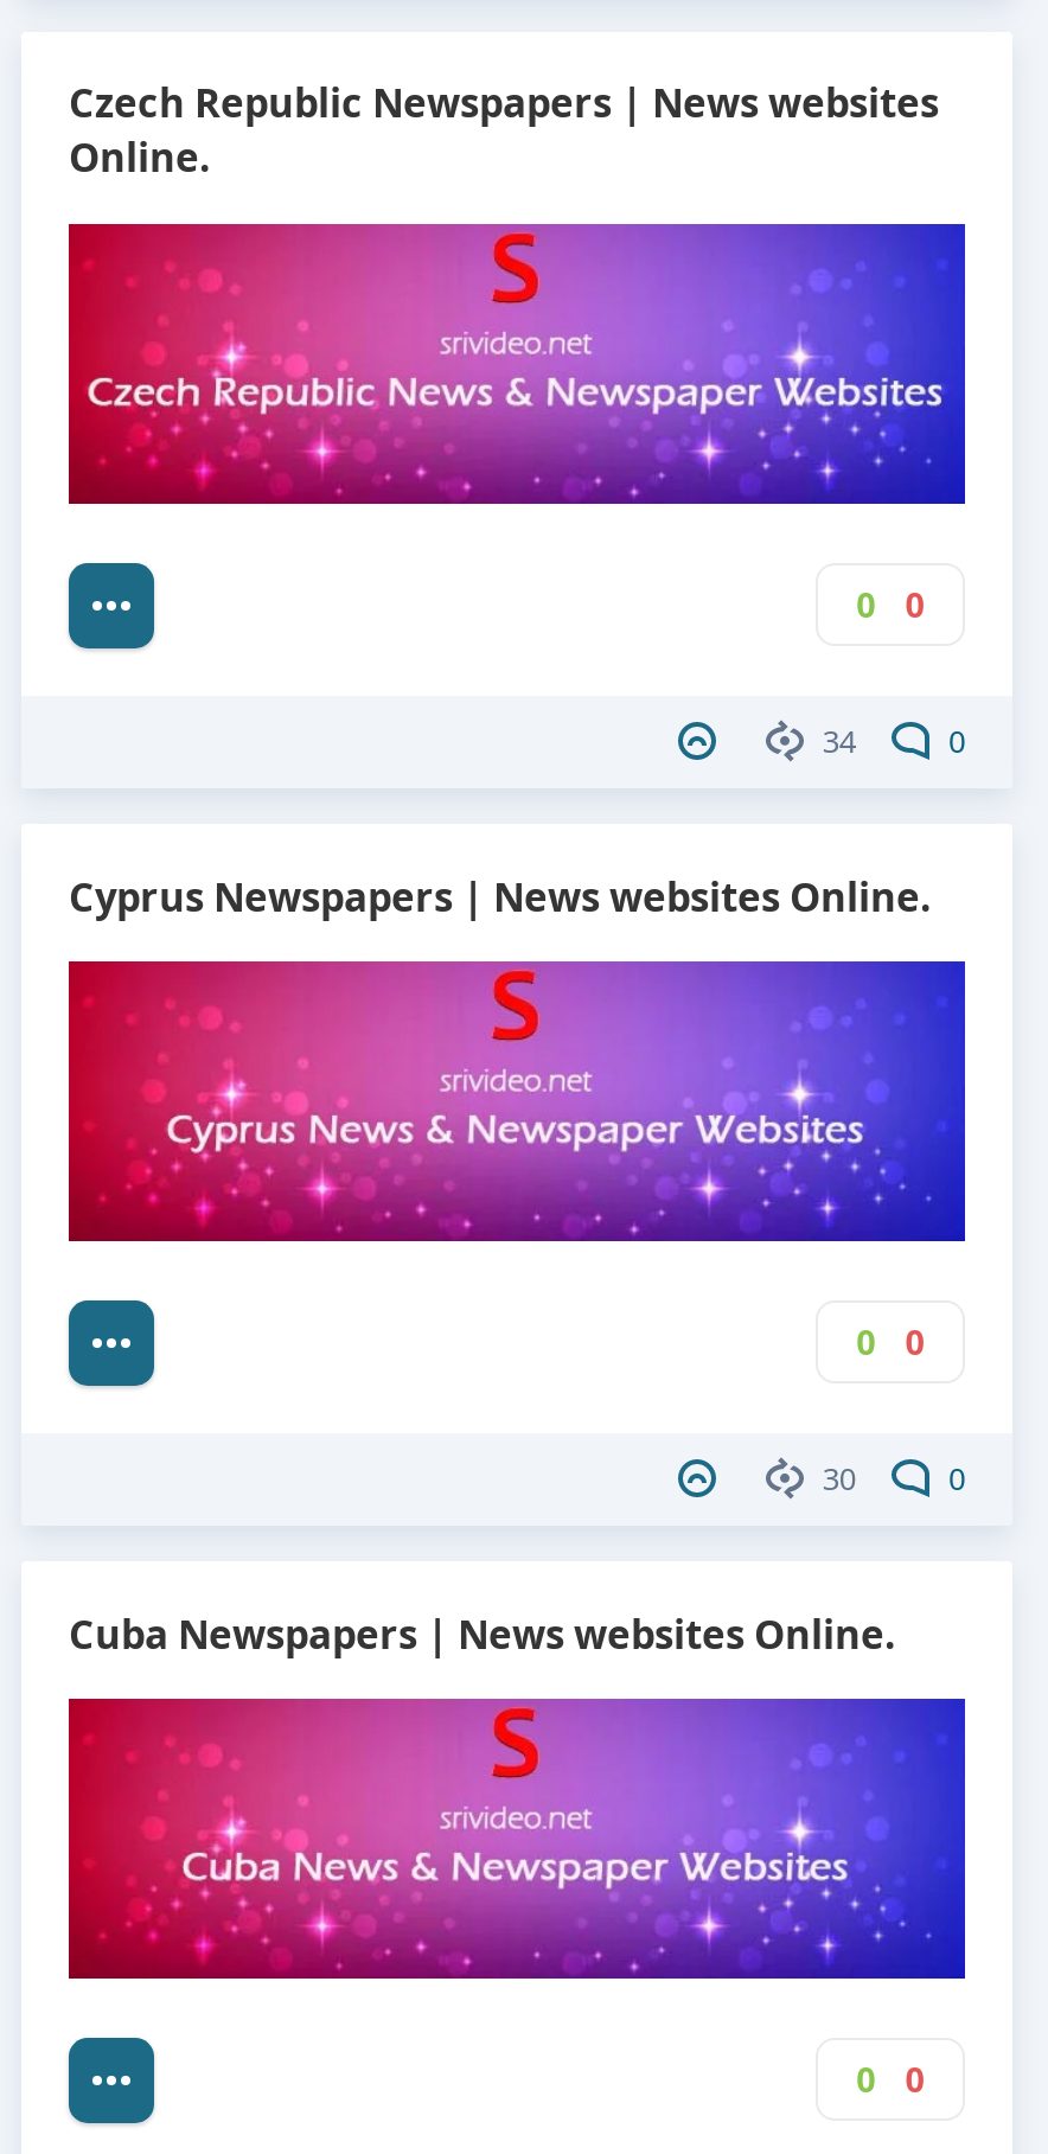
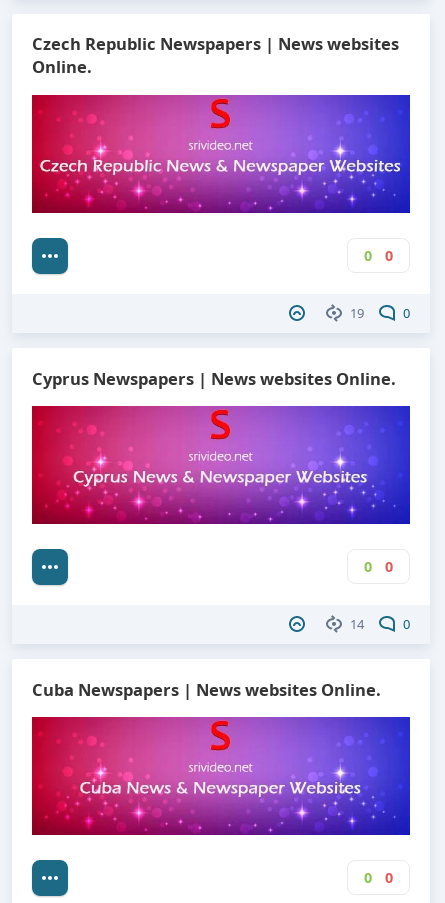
[815,720,855,763] 34 -> [347,304,364,322] 19
[815,1457,855,1500] 30 -> [347,615,364,633] 14

